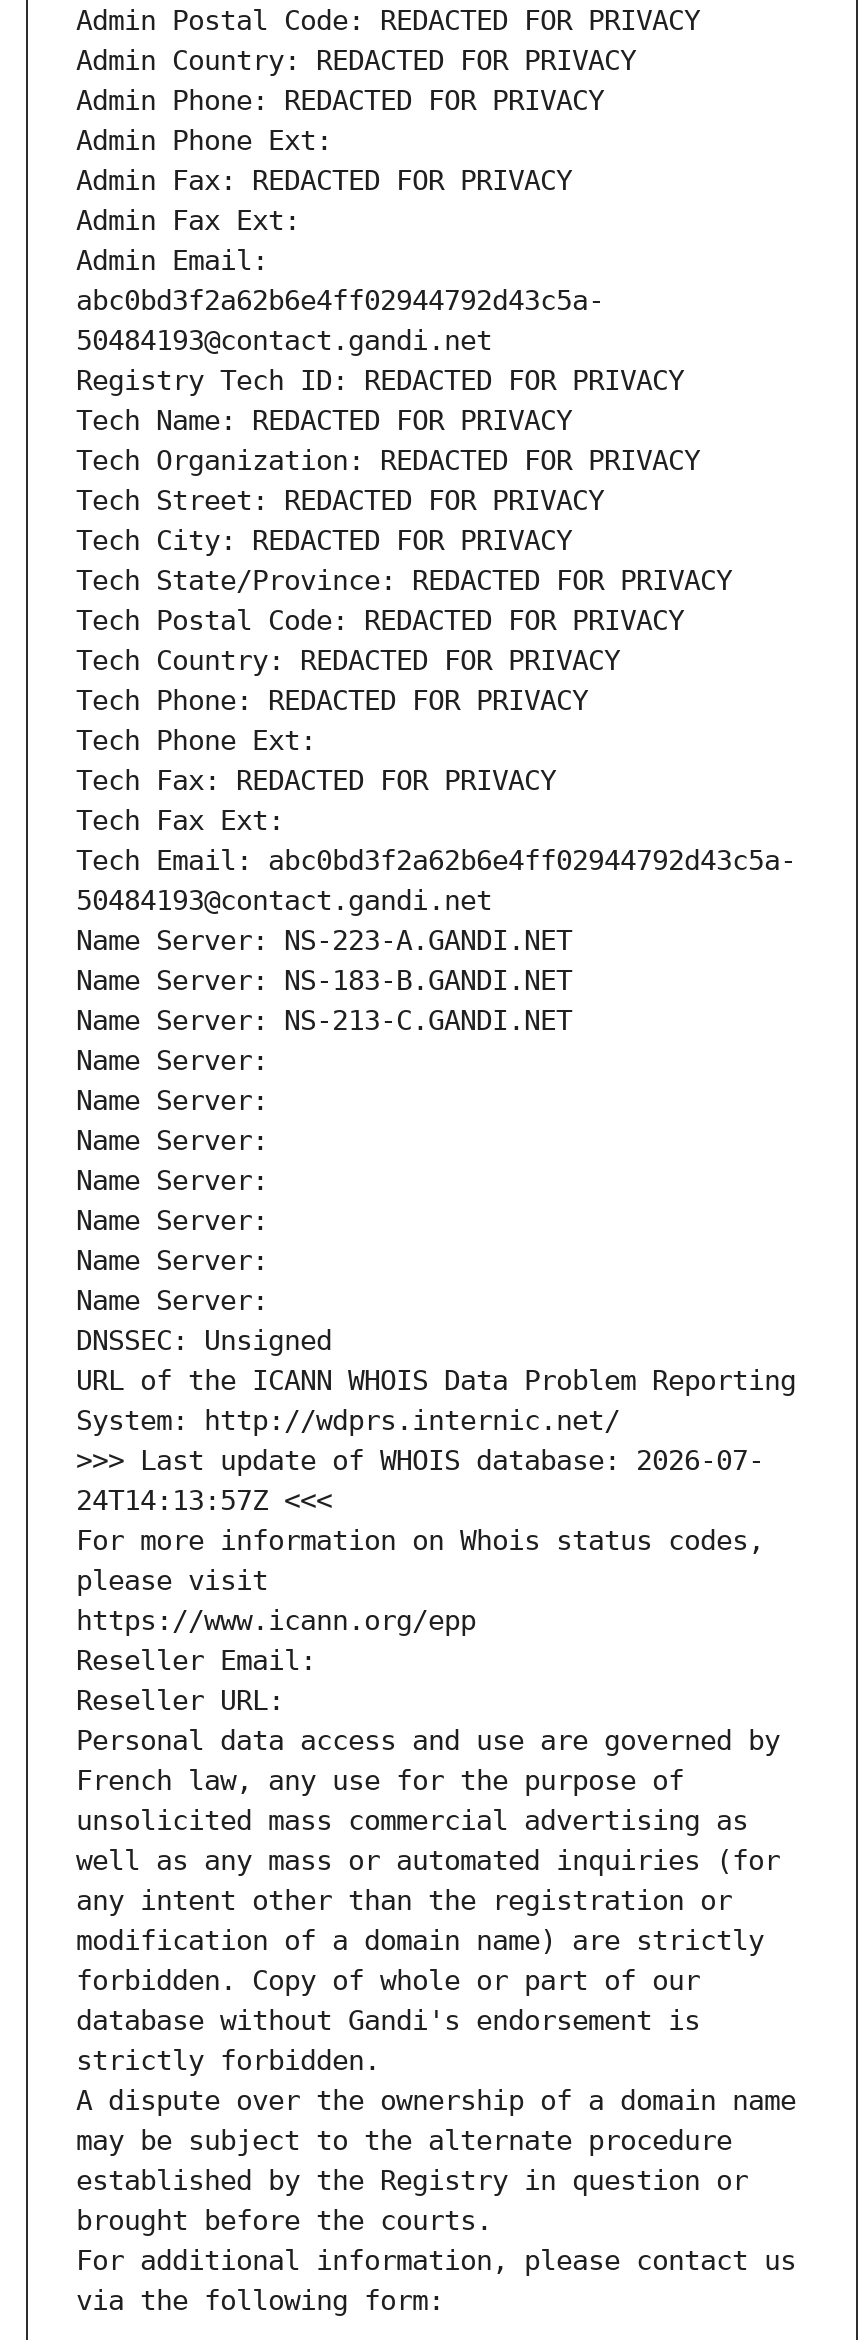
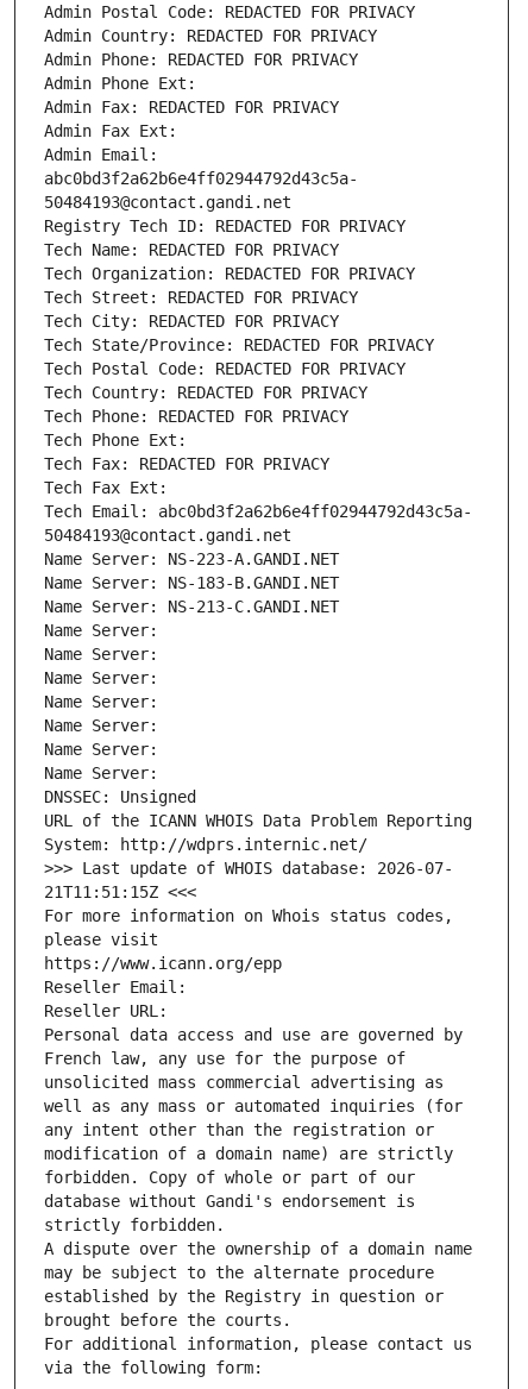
[76,1485,332,1517] 24T14:13:57Z <<< -> [44,883,196,902] 21T11:51:15Z <<<

